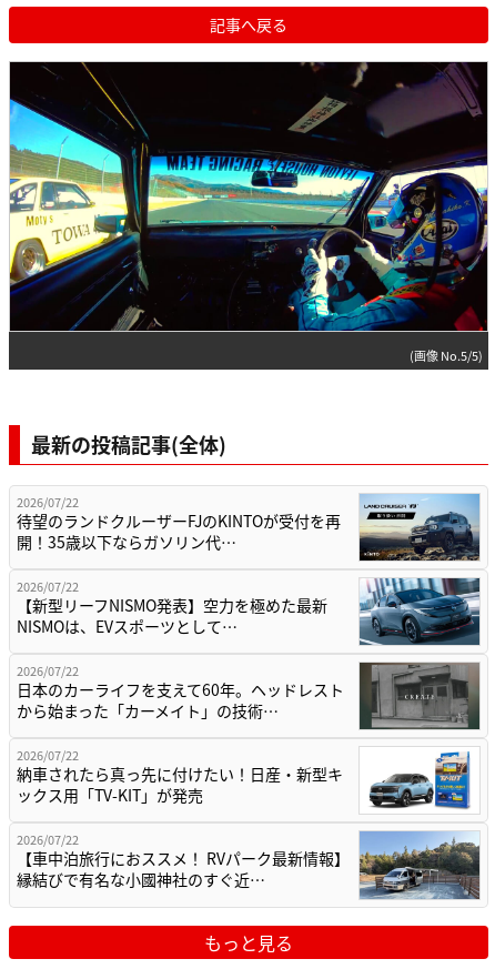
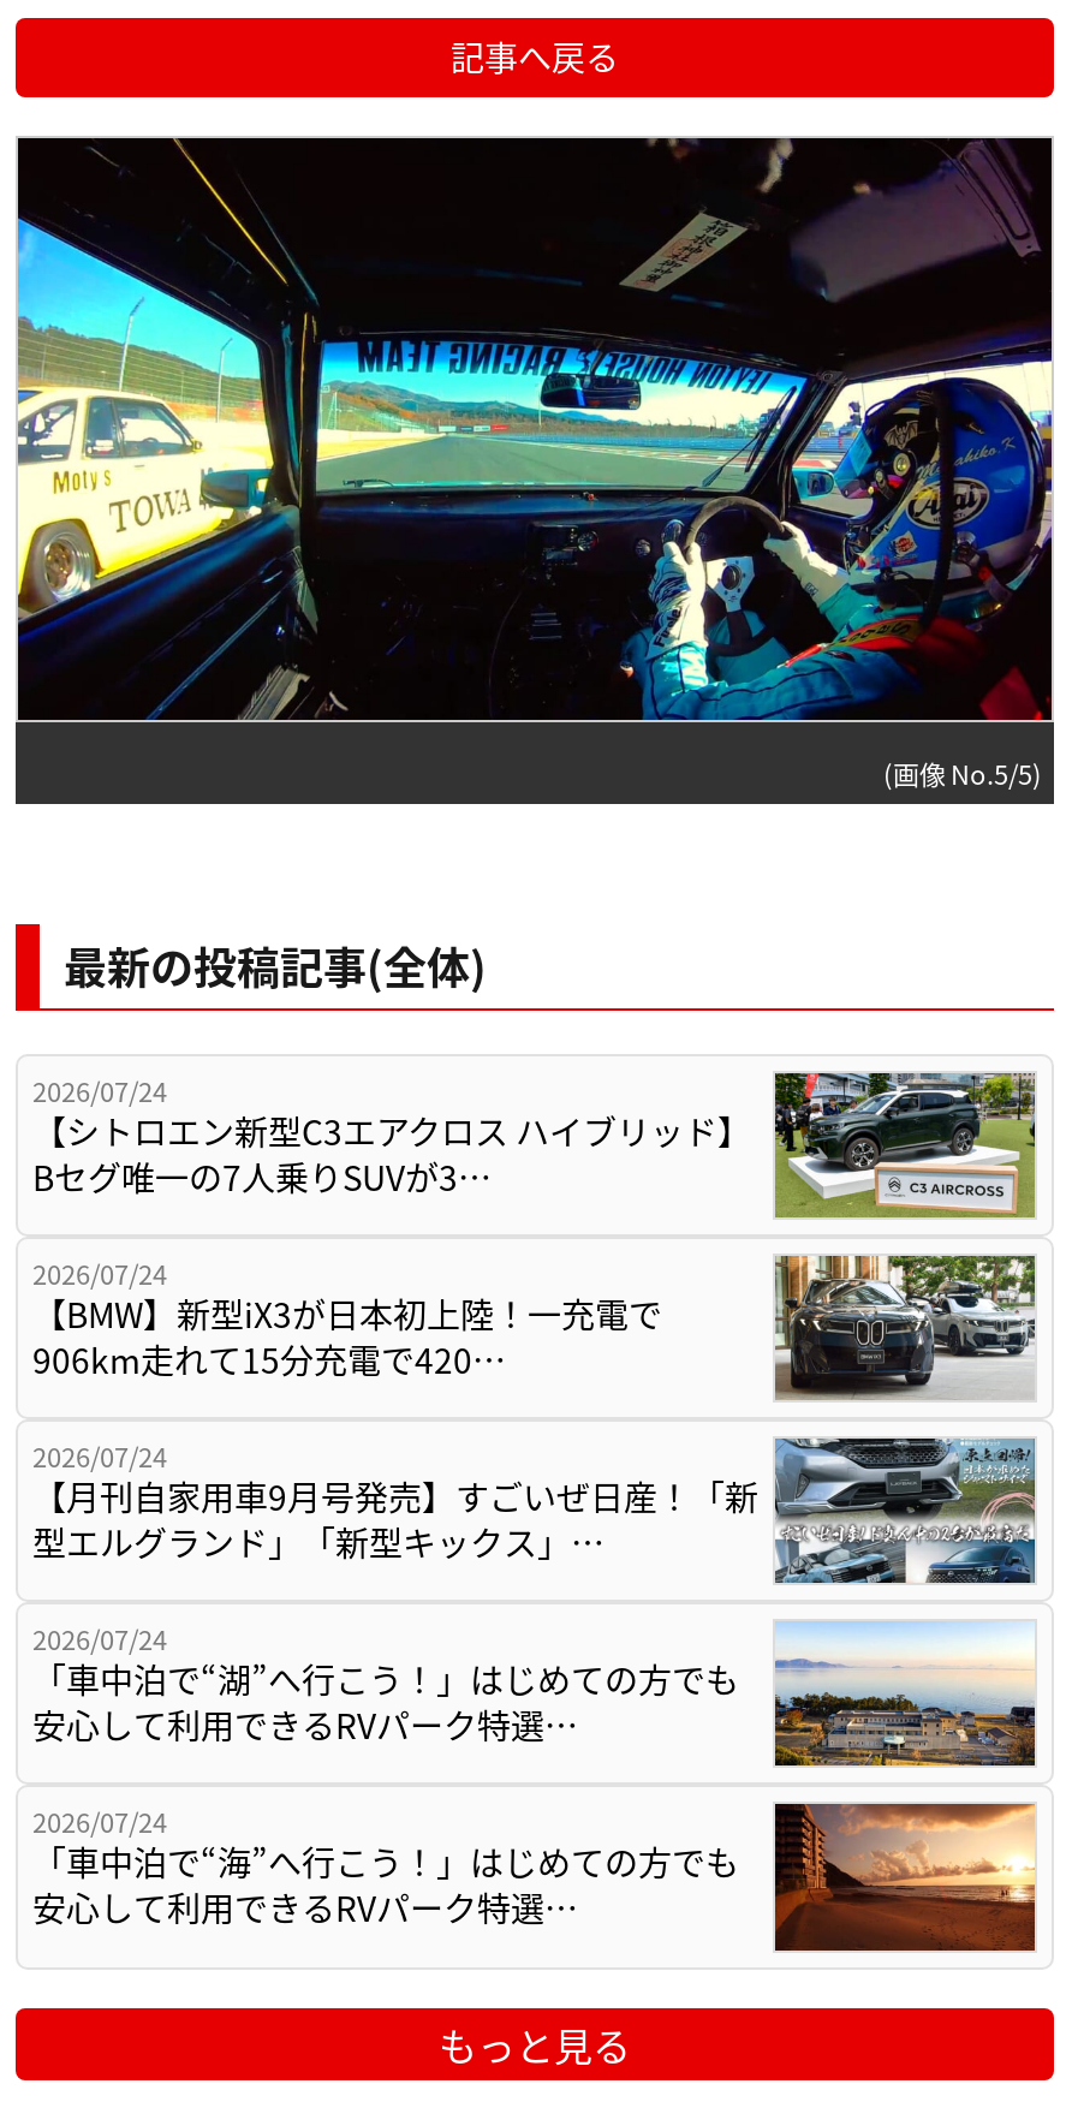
[17,493,481,562] [image] | 2026/07/22 | 待望のランドクルーザーFJのKINTOが受付を再 | 開！35歳以下ならガソリン代… -> [32,1071,1037,1220] [image] | 2026/07/24 | 【シトロエン新型C3エアクロス ハイブリッド】 | Bセグ唯一の7人乗りSUVが3…
[17,577,327,637] 2026/07/22 | 【新型リーフNISMO発表】空力を極めた最新 | NISMOは、EVスポーツとして… -> [32,1254,662,1384] 2026/07/24 | 【BMW】新型iX3が日本初上陸！一充電で | 906km走れて15分充電で420…
[17,577,481,722] [image] | 2026/07/22 | 日本のカーライフを支えて60年。ヘッドレスト | から始まった「カーメイト」の技術… -> [32,1254,1035,1566] [image] | 2026/07/24 | 【月刊自家用車9月号発売】すごいぜ日産！「新 | 型エルグランド」「新型キックス」…
[17,662,481,806] [image] | 2026/07/22 | 納車されたら真っ先に付けたい！日産・新型キ | ックス用「TV-KIT」が発売 -> [32,1436,1035,1749] [image] | 2026/07/24 | 「車中泊で“湖”へ行こう！」はじめての方でも | 安心して利用できるRVパーク特選…
[17,747,479,891] [image] | 2026/07/22 | 【車中泊旅行におススメ！ RVパーク最新情報】 | 縁結びで有名な小國神社のすぐ近… -> [32,1621,1037,1932] [image] | 2026/07/24 | 「車中泊で“海”へ行こう！」はじめての方でも | 安心して利用できるRVパーク特選…
[358,830,481,900] [image] -> [773,1802,1037,1953] [image]

